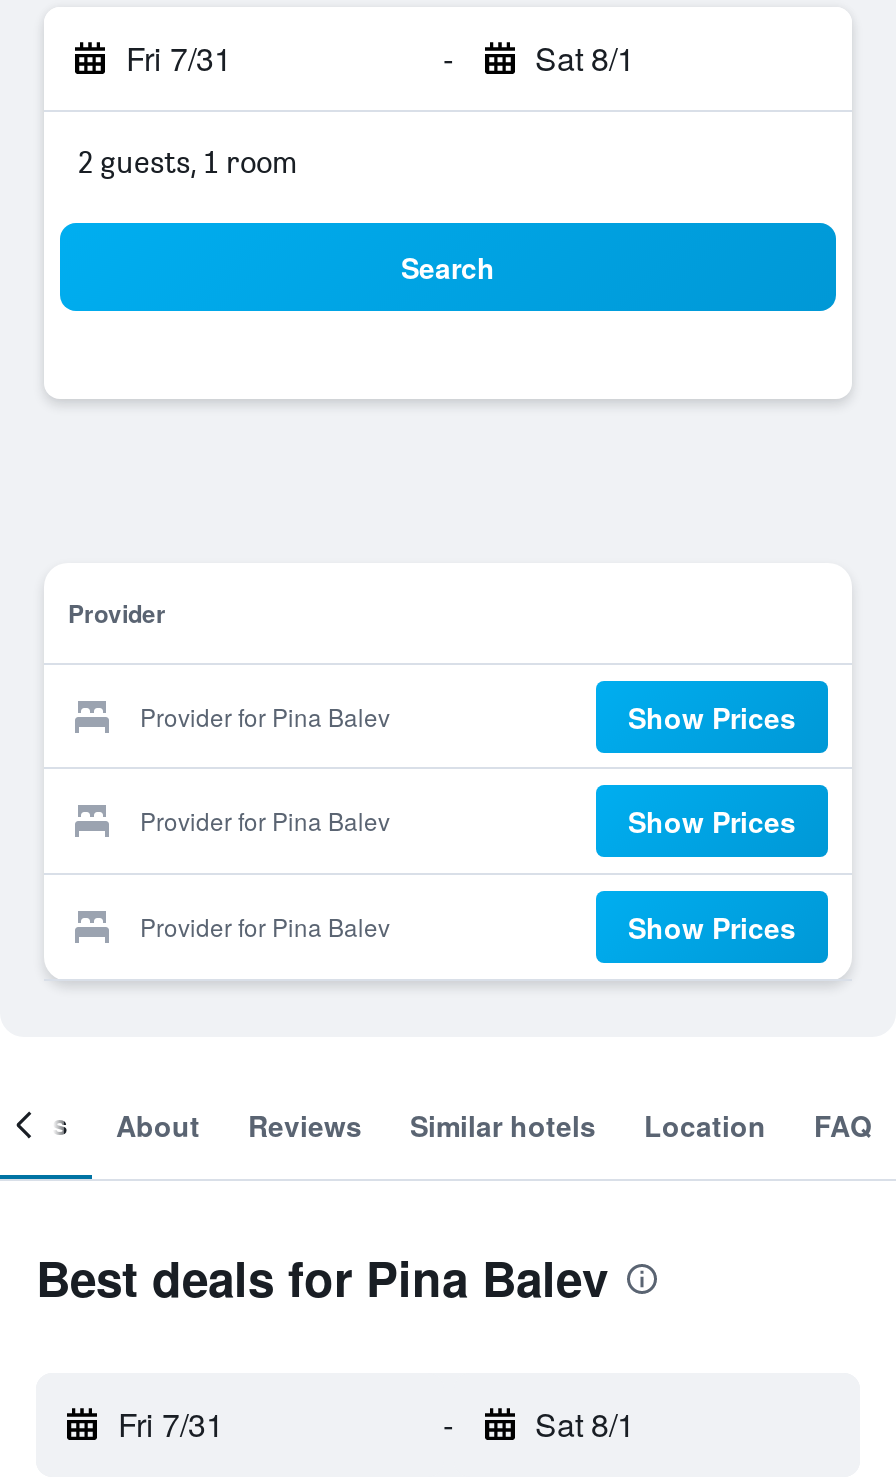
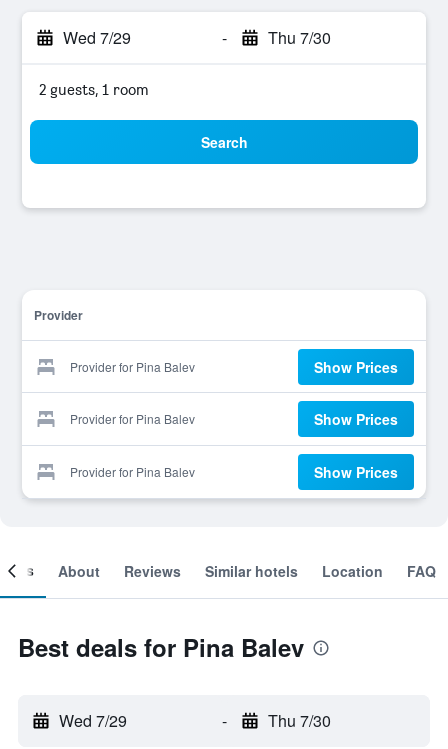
[126,35,232,81] Fri 7/31 -> [63,26,131,49] Wed 7/29
[535,35,635,81] Sat 8/1 -> [267,26,330,49] Thu 7/30
[118,1401,224,1447] Fri 7/31 -> [59,709,127,732] Wed 7/29
[535,1401,635,1447] Sat 8/1 -> [267,709,330,732] Thu 7/30

